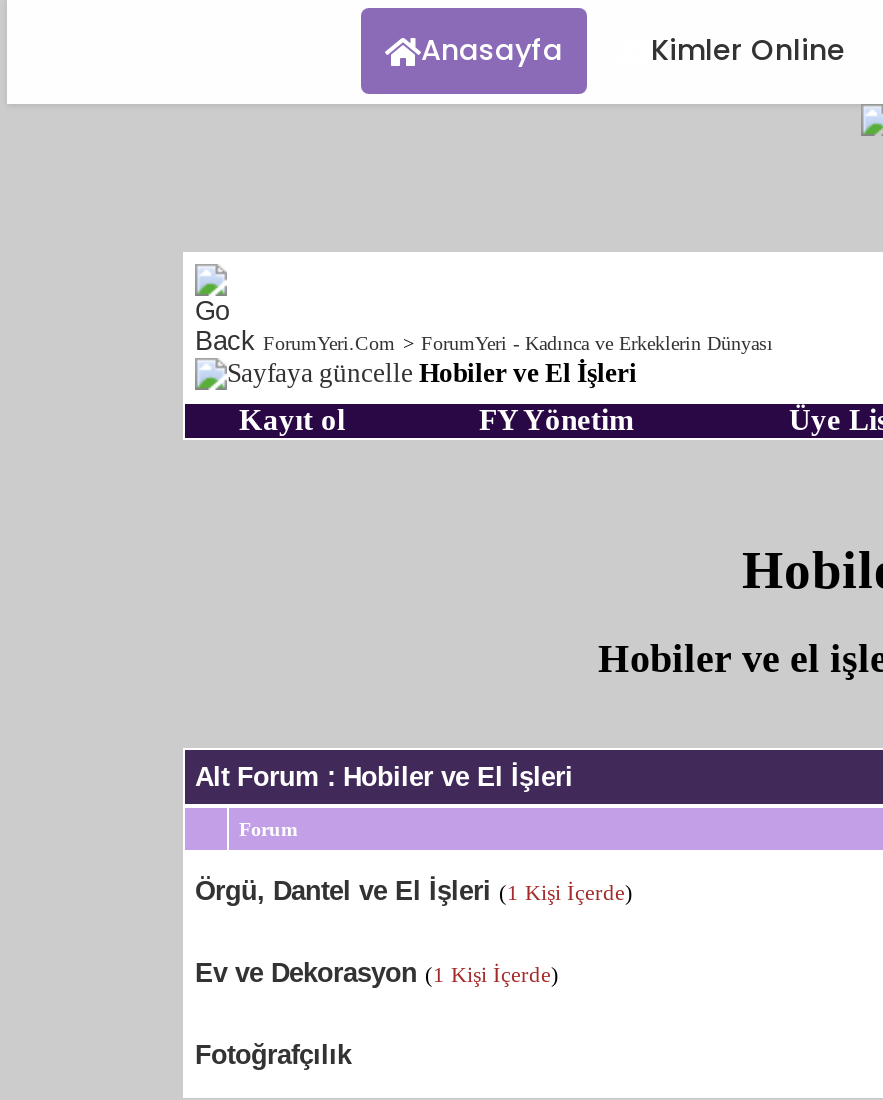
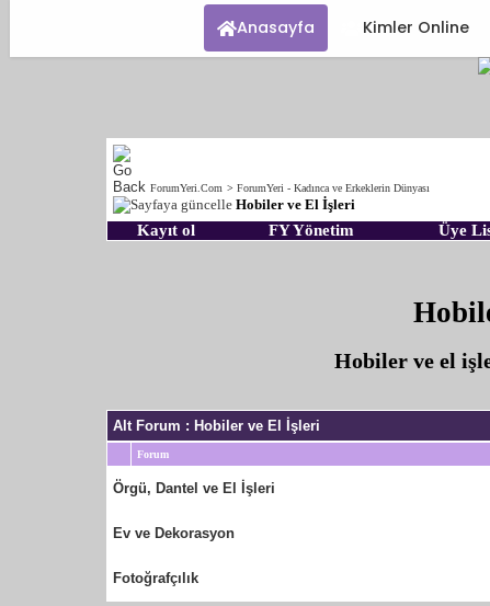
[195,876,633,906] Örgü, Dantel ve El İşleri (1 Kişi İçerde) -> [113,480,275,496] Örgü, Dantel ve El İşleri
[195,958,559,988] Ev ve Dekorasyon (1 Kişi İçerde) -> [113,525,235,541] Ev ve Dekorasyon

